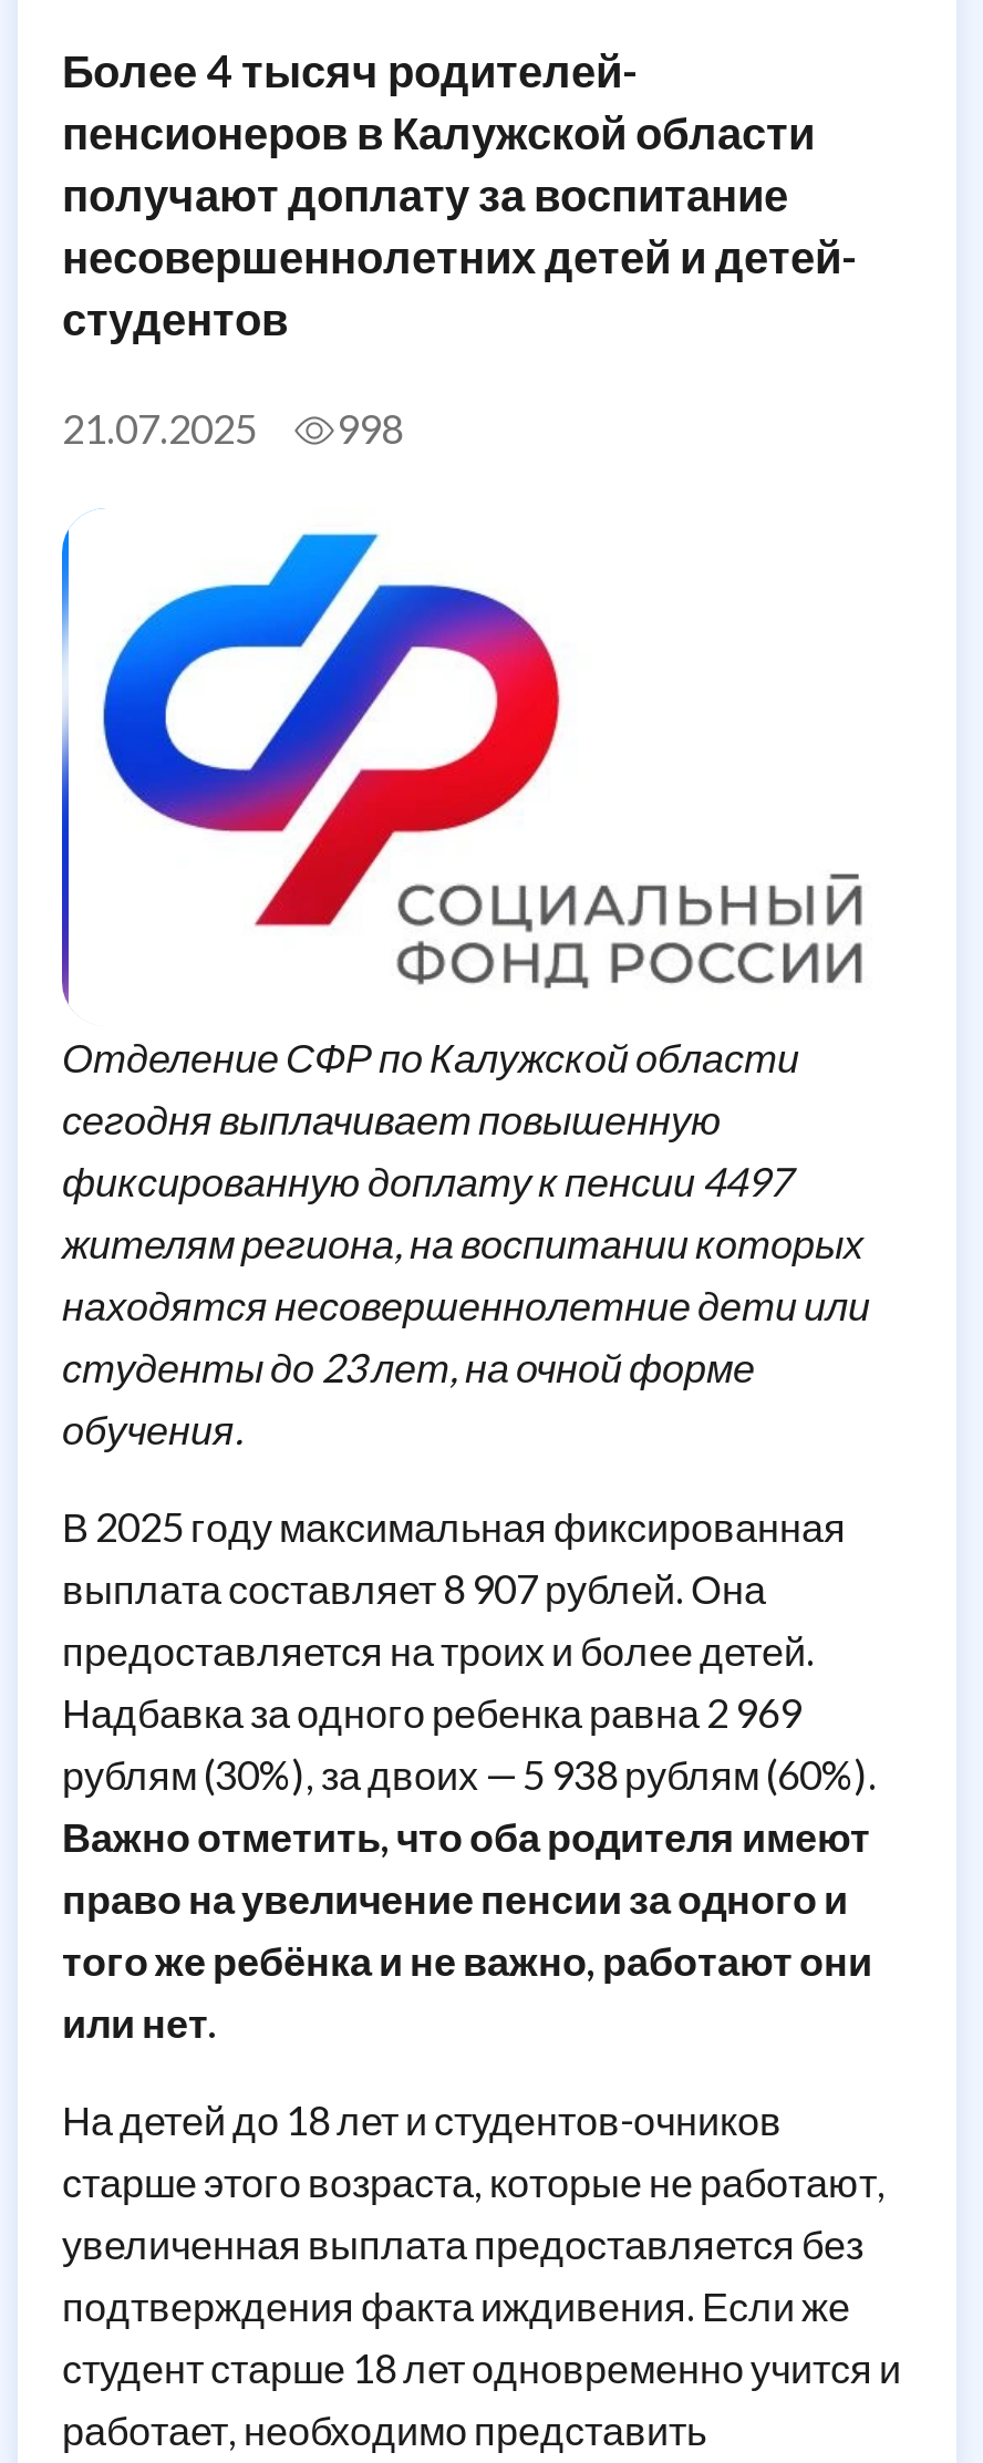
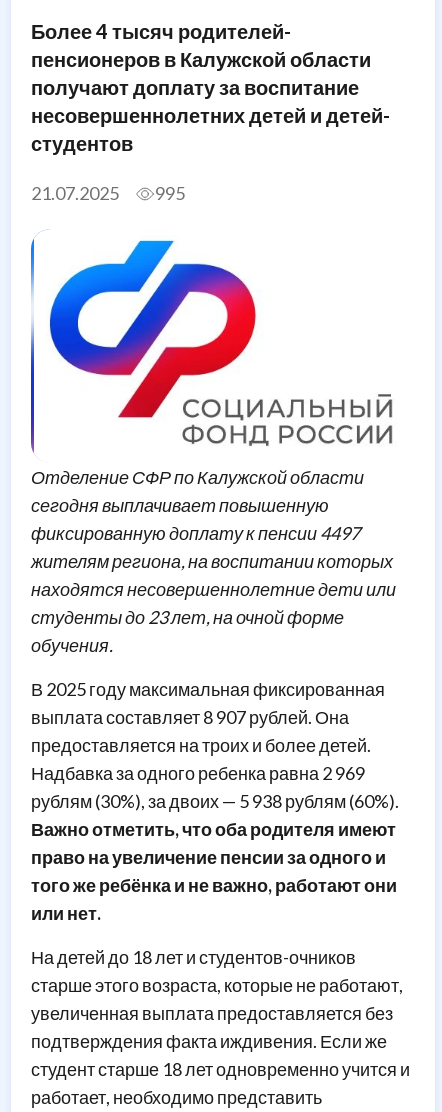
[62,404,403,453] 21.07.2025 998 -> [31,182,185,204] 21.07.2025 995

